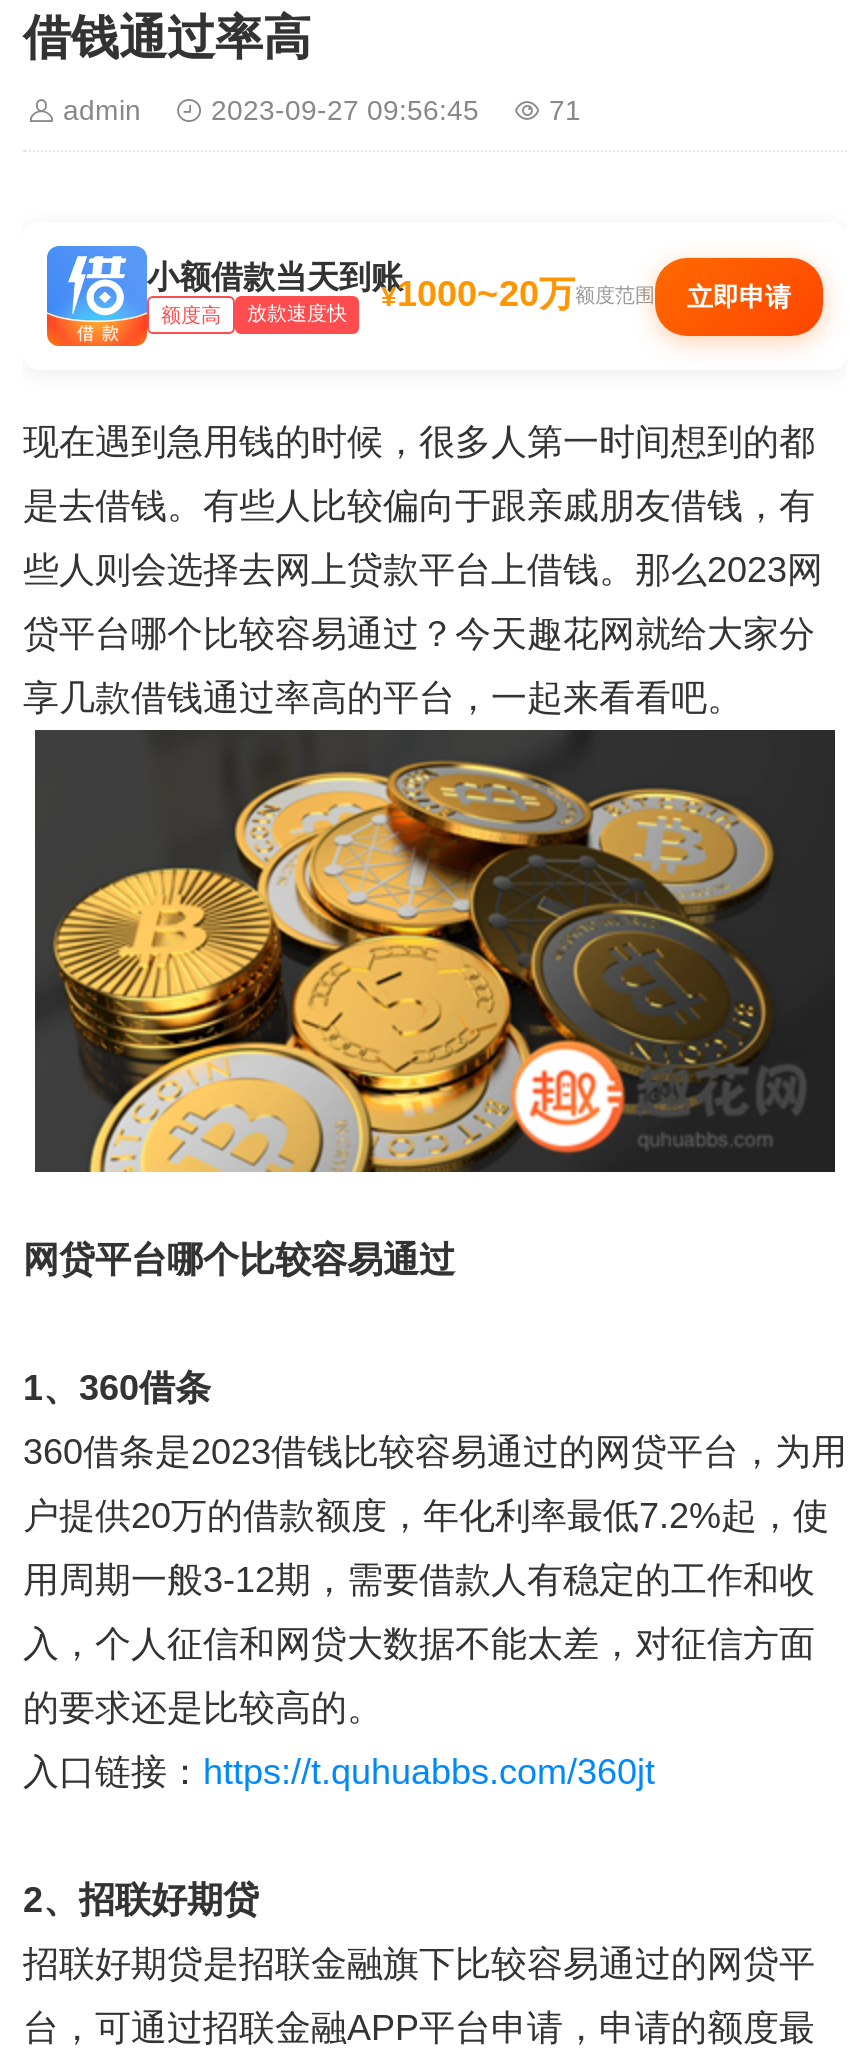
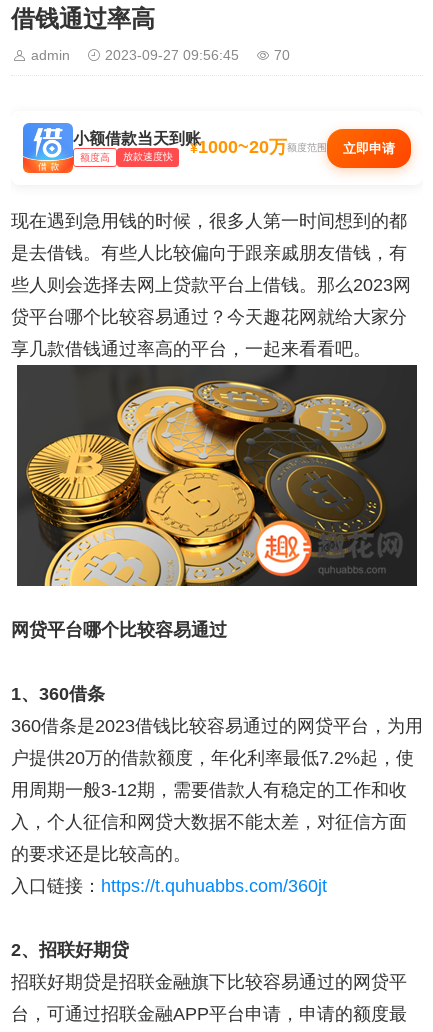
[549,94,581,126] 71 -> [274,47,290,63] 70

